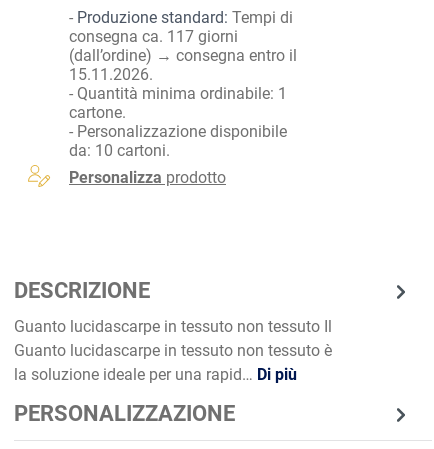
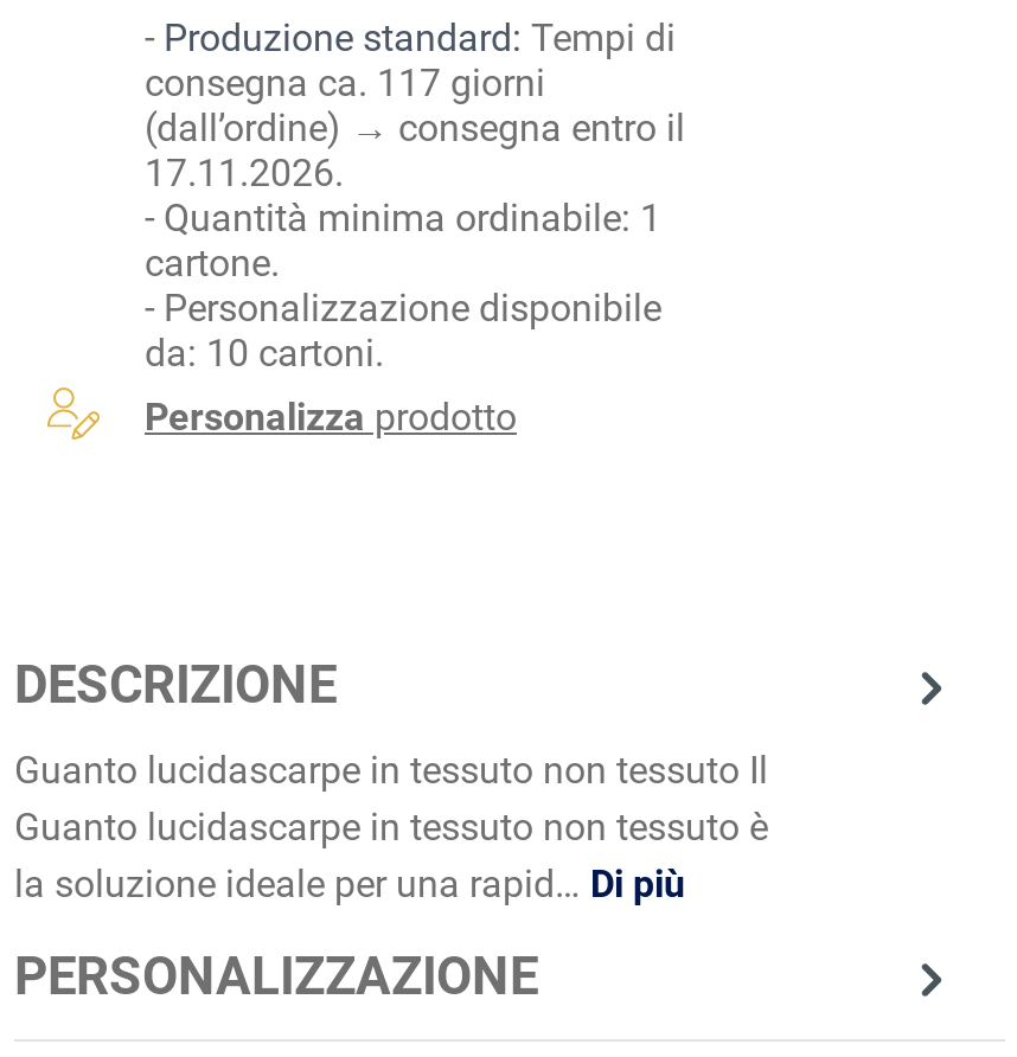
[69,65,153,84] 15.11.2026. -> [145,151,344,196] 17.11.2026.

